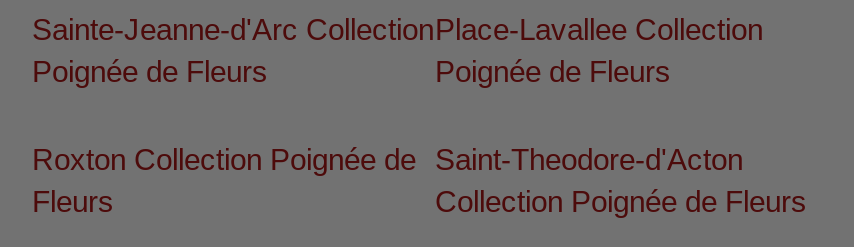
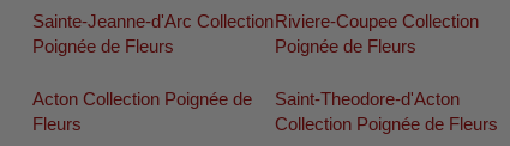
[435,13,763,47] Place-Lavallee Collection -> [274,11,478,32] Riviere-Coupee Collection
[32,143,416,177] Roxton Collection Poignée de -> [32,89,252,109] Acton Collection Poignée de

